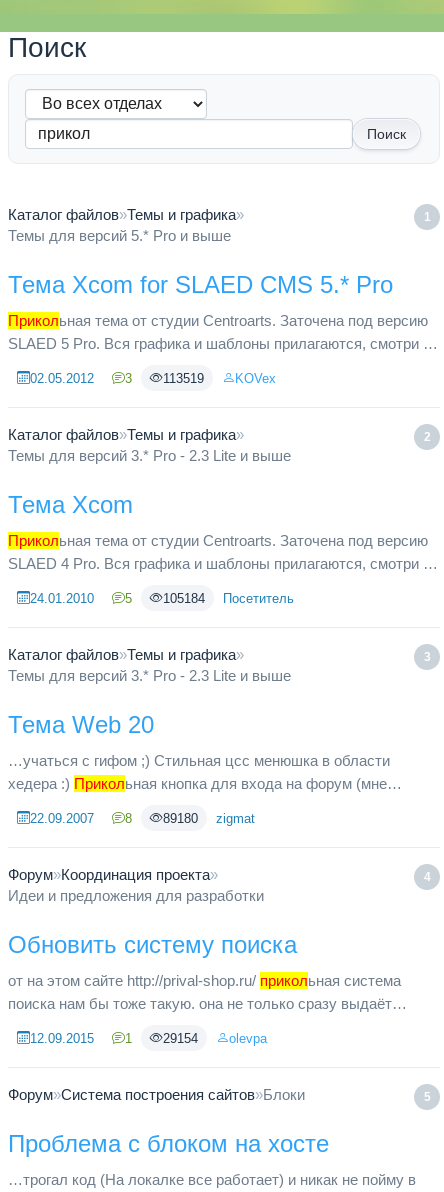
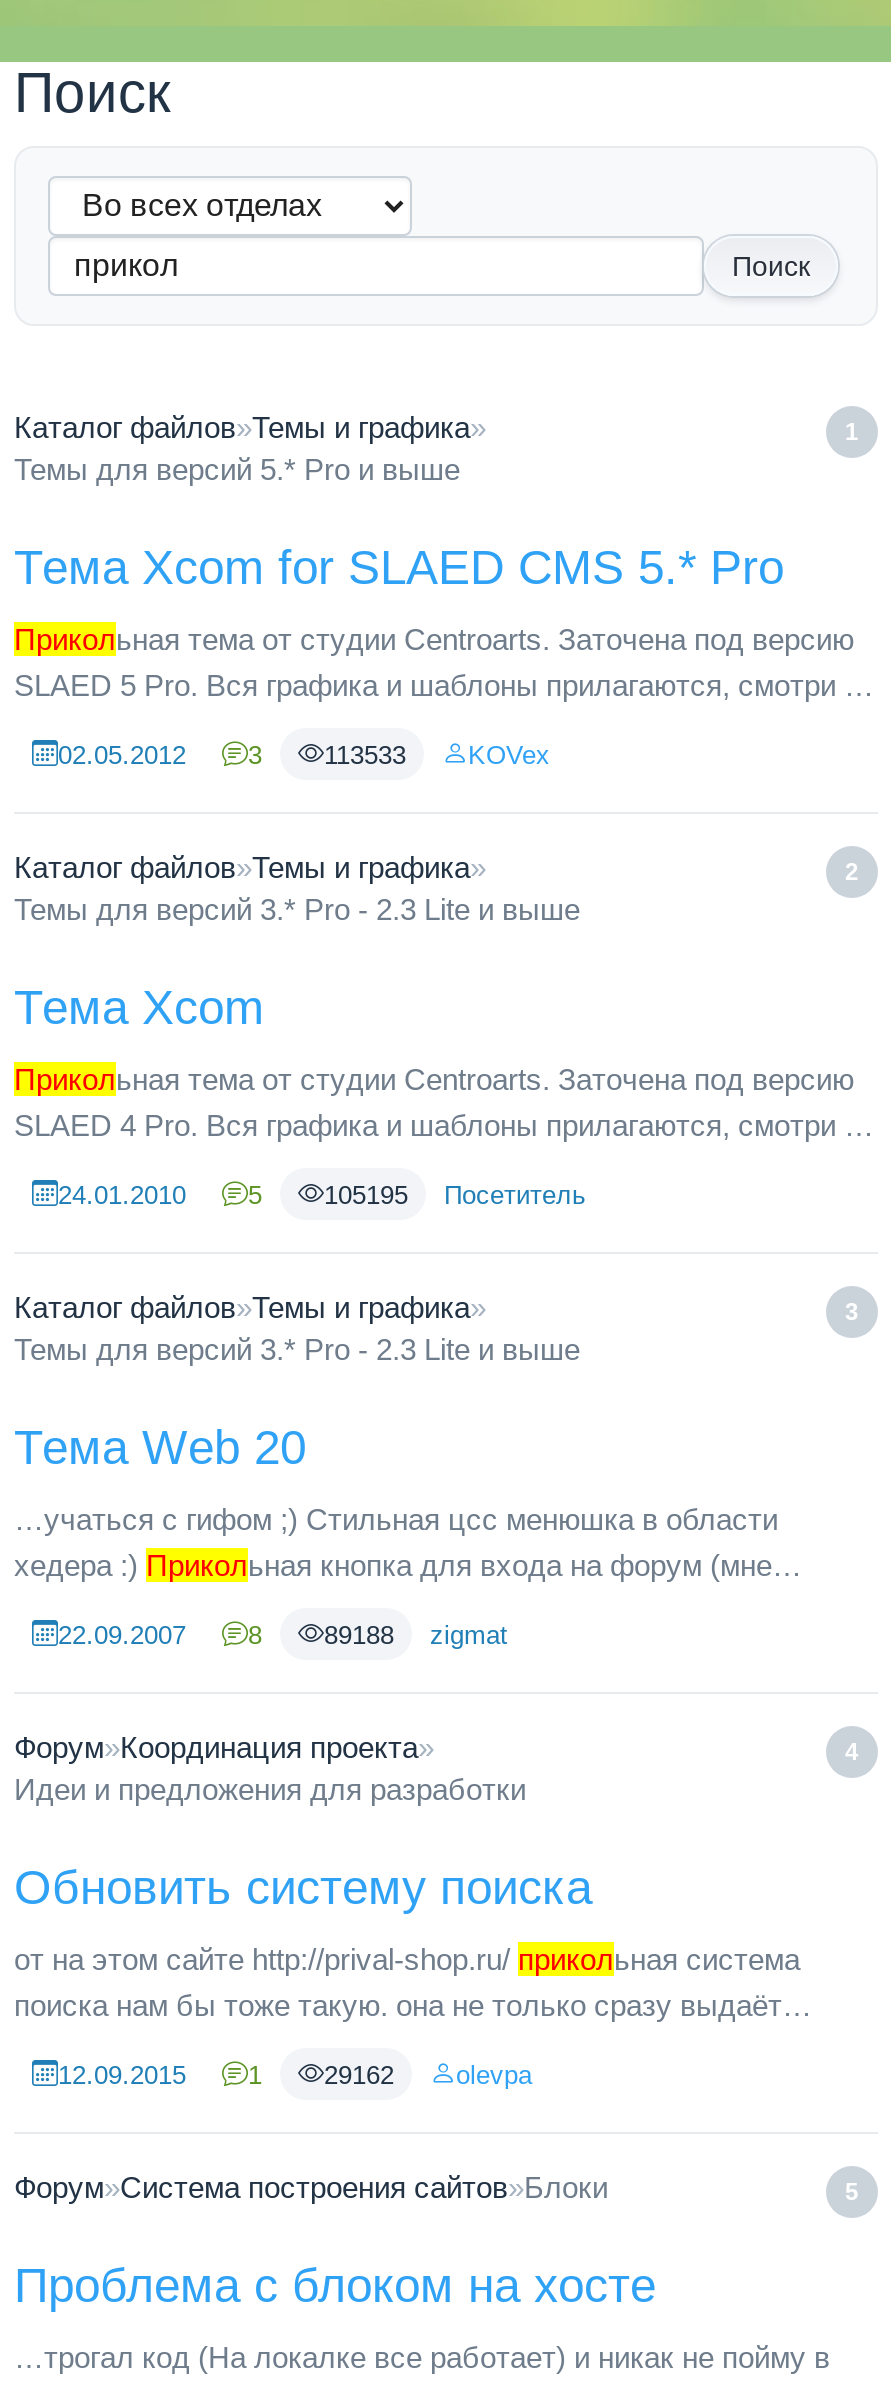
[163,370,204,385] 113519 -> [324,739,406,769] 113533
[163,590,294,605] 105184 Посетитель -> [324,1179,586,1209] 105195 Посетитель
[163,810,255,825] 89180 zigmat -> [324,1619,508,1649] 89188 zigmat
[163,1030,198,1045] 29154 -> [324,2059,394,2089] 29162

